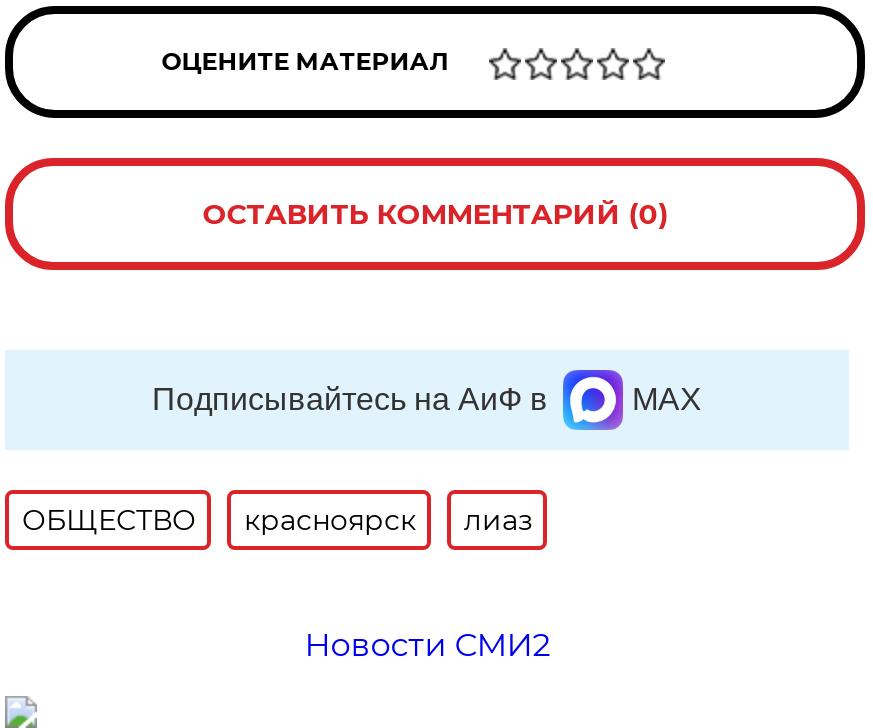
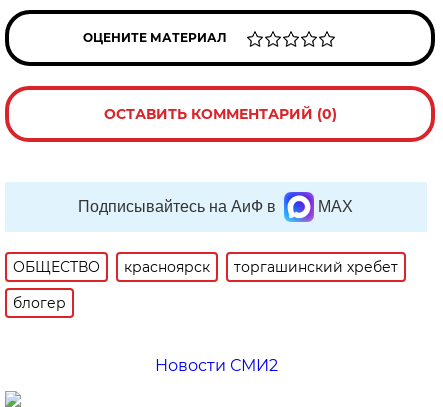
[464,503,532,539] лиаз -> [13,258,398,312] торгашинский хребет | блогер

